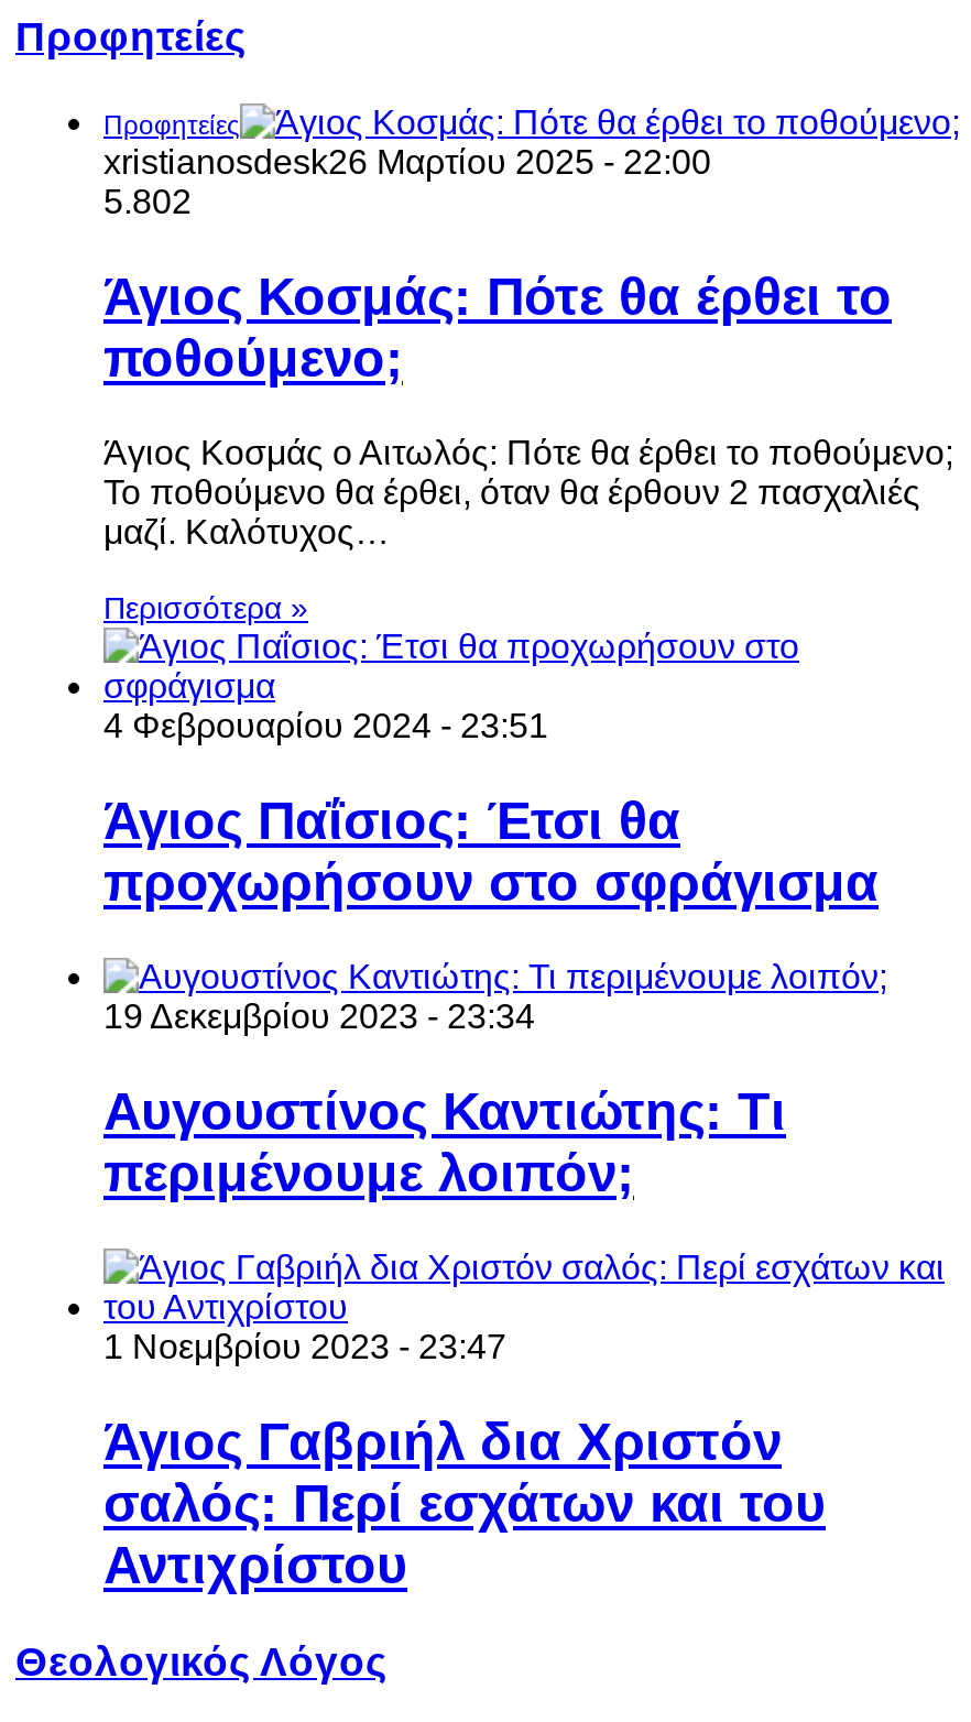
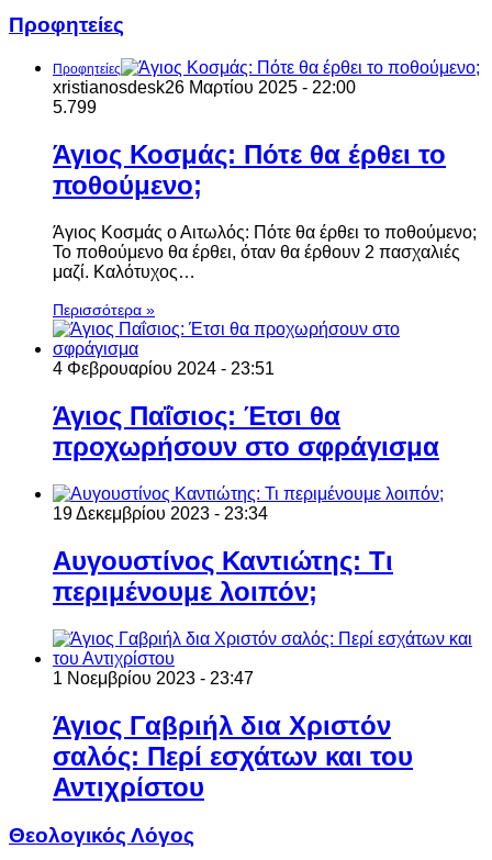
[103,183,192,221] 5.802 -> [53,98,97,117] 5.799

